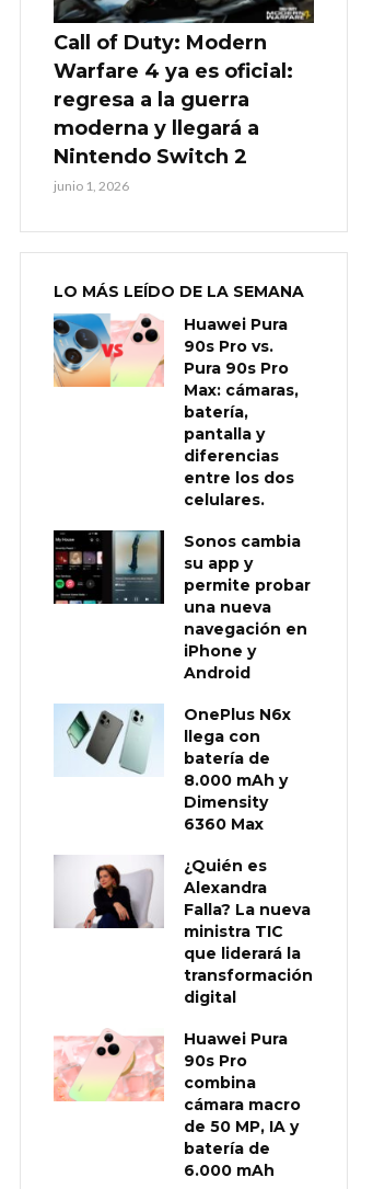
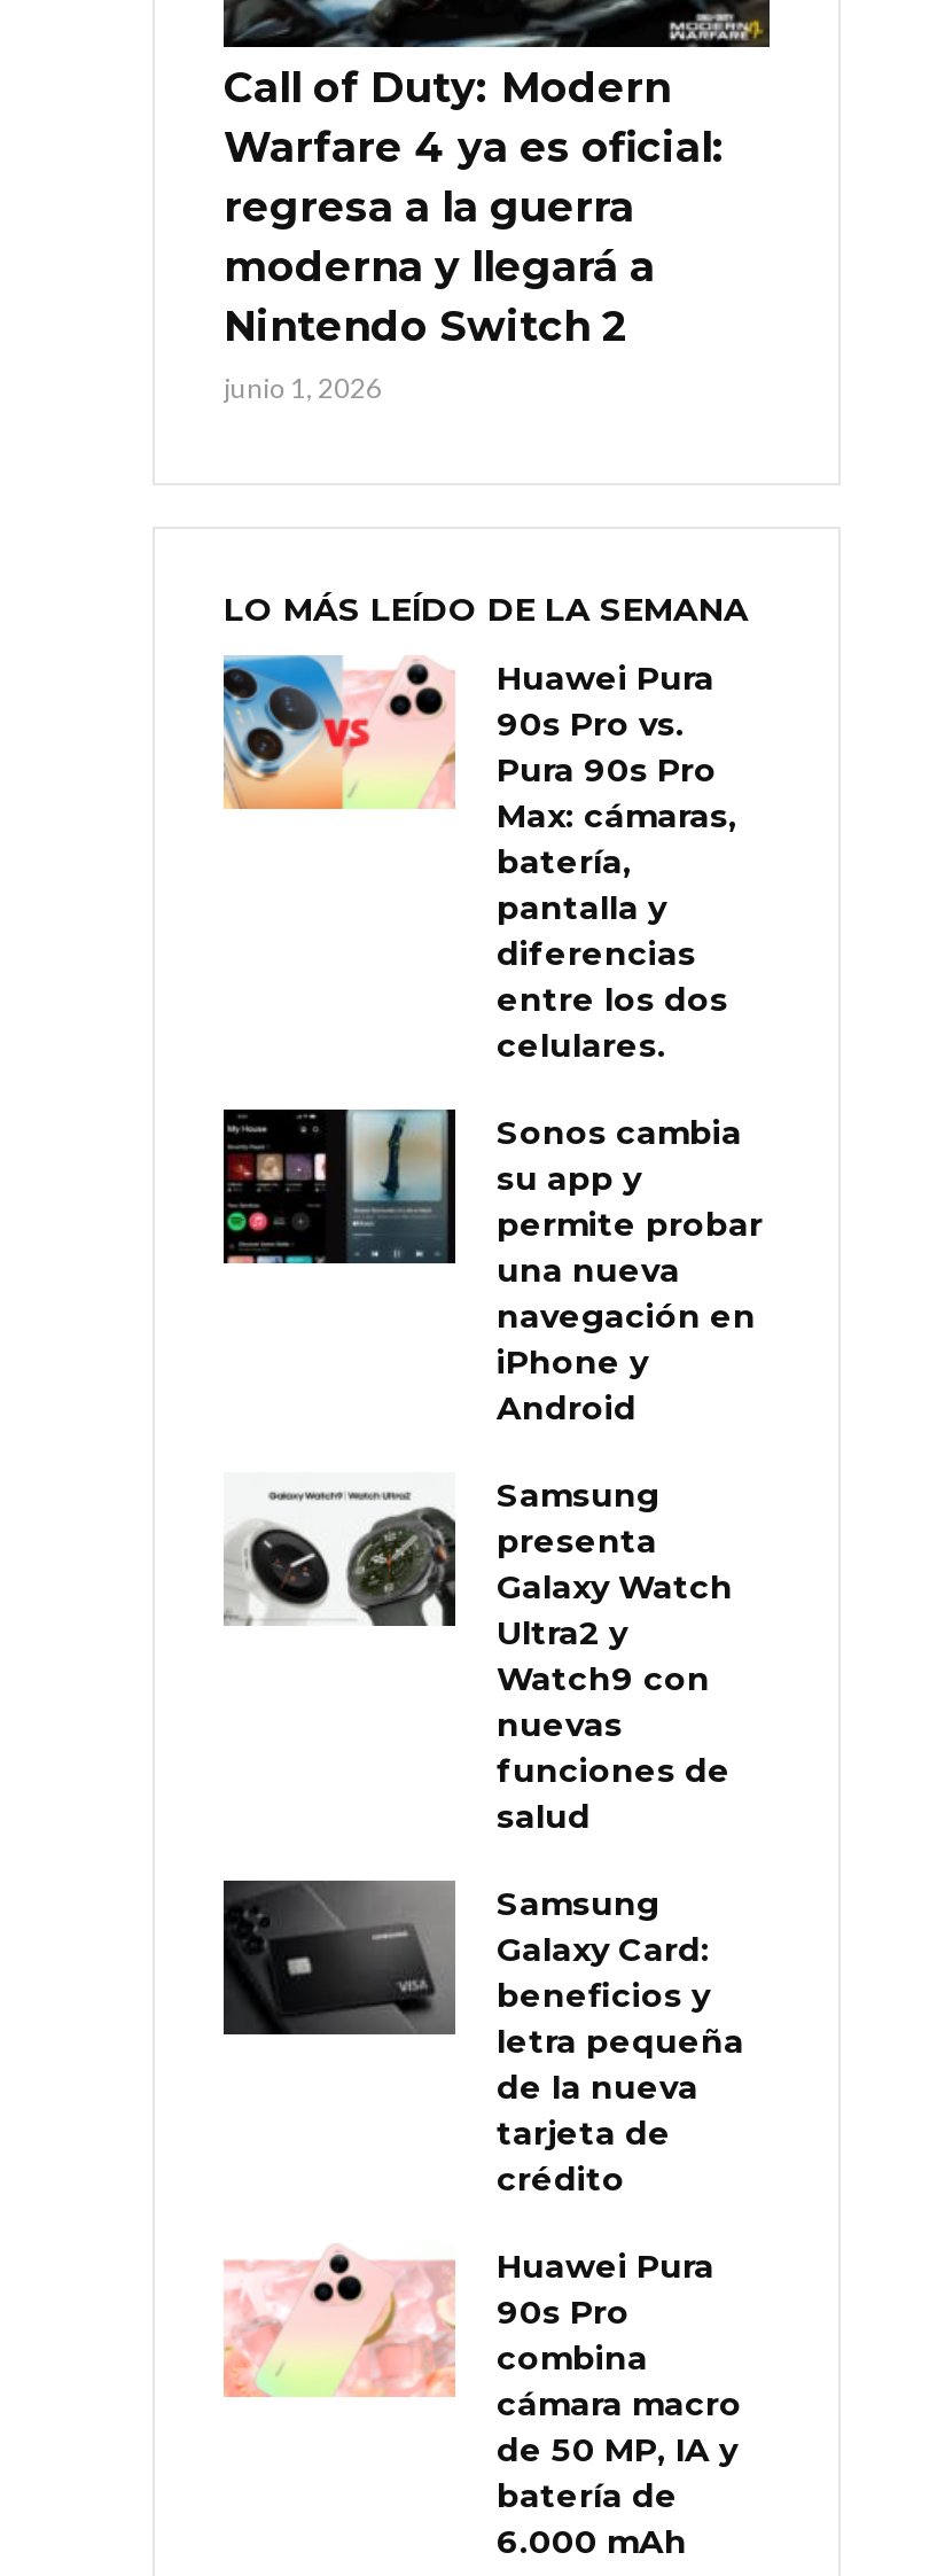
[55,704,291,833] [image] | OnePlus N6x | llega con | batería de | 8.000 mAh y | Dimensity | 6360 Max -> [224,1474,733,1837] [image] | Samsung | presenta | Galaxy Watch | Ultra2 y | Watch9 con | nuevas | funciones de | salud
[54,855,313,1007] [image] | ¿Quién es | Alexandra | Falla? La nueva | ministra TIC | que liderará la | transformación | digital -> [221,1877,744,2200] [image] | Samsung | Galaxy Card: | beneficios y | letra pequeña | de la nueva | tarjeta de | crédito

